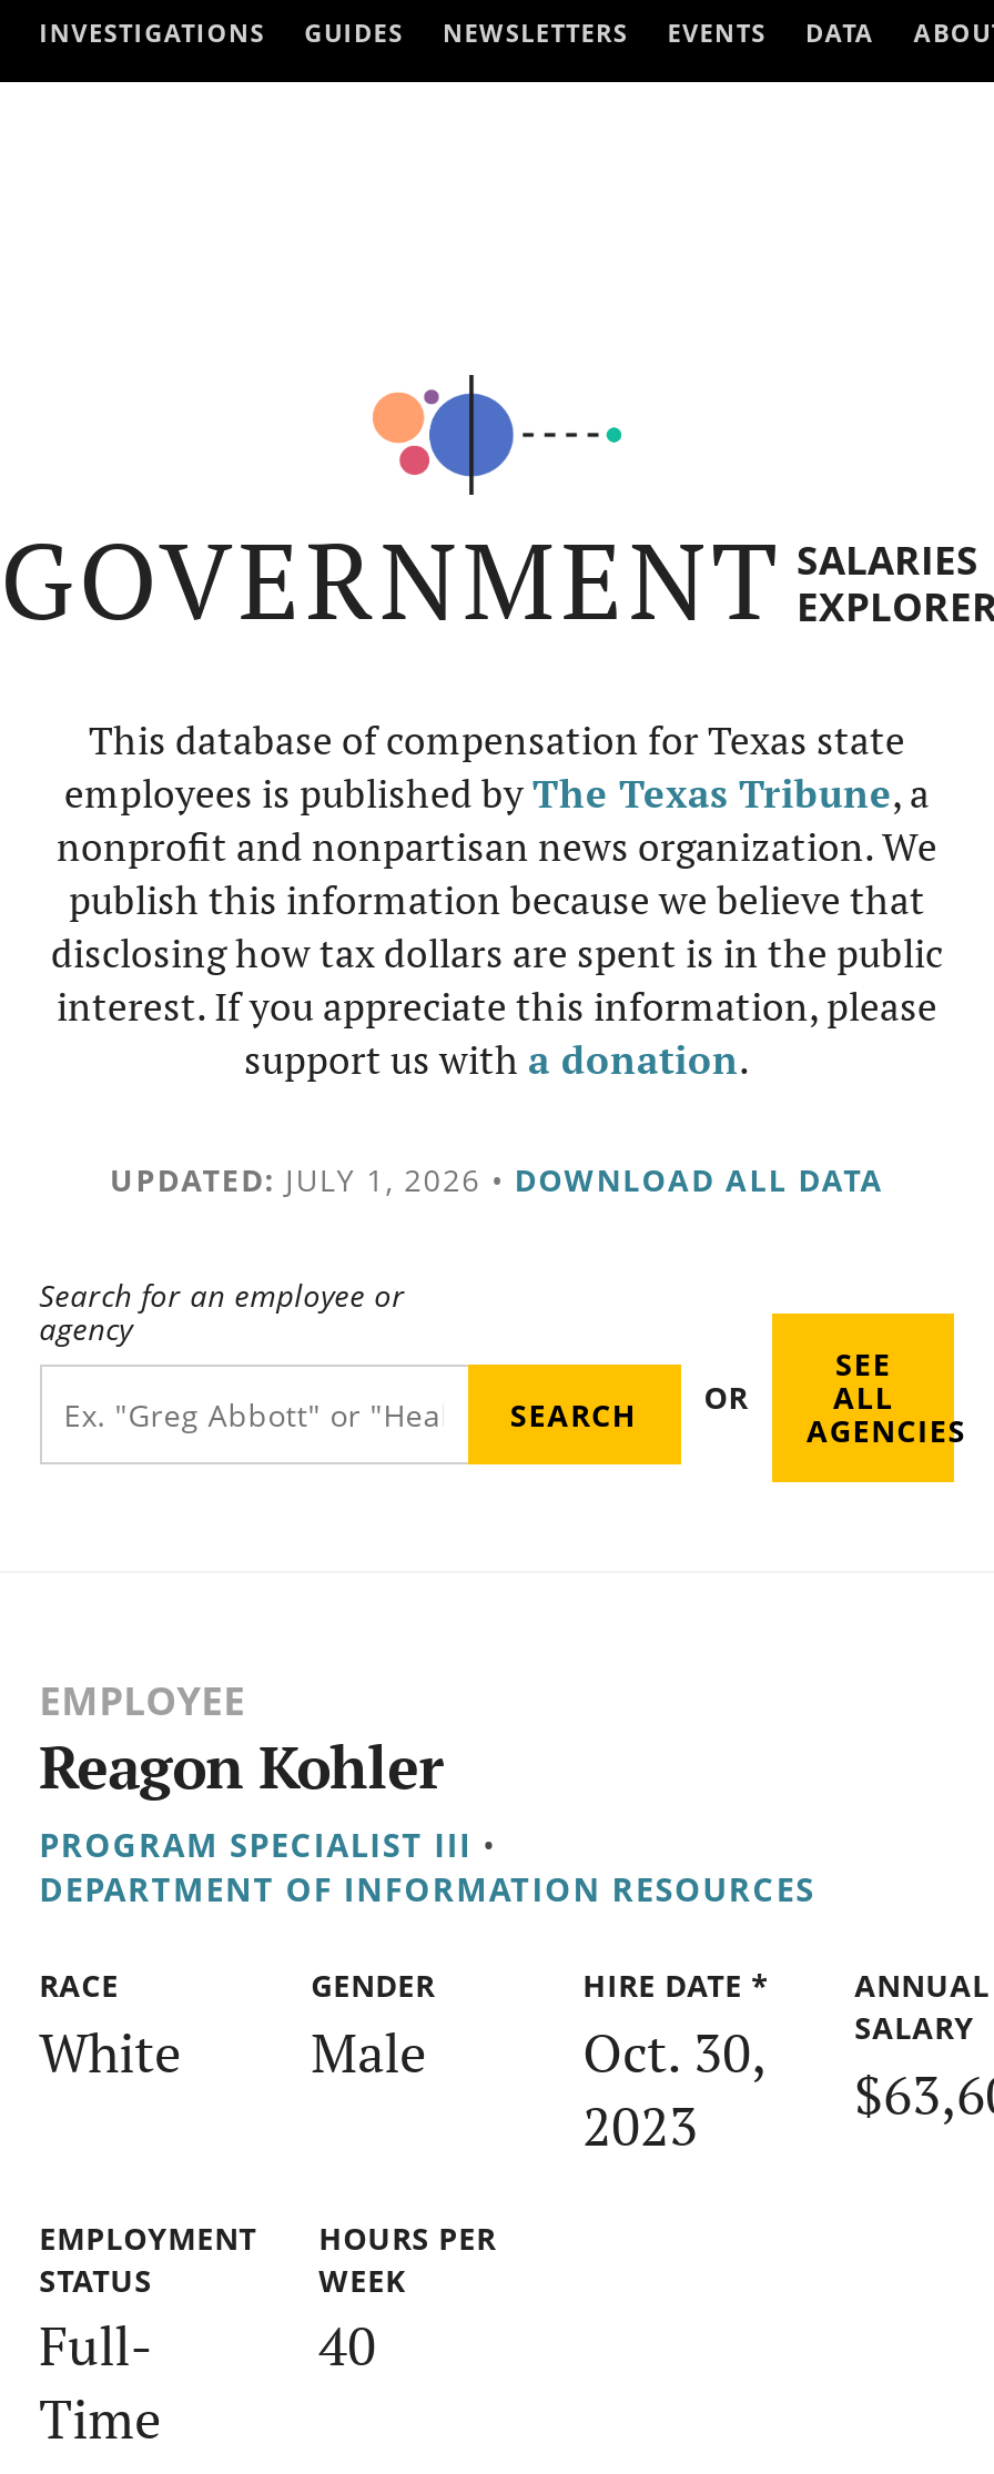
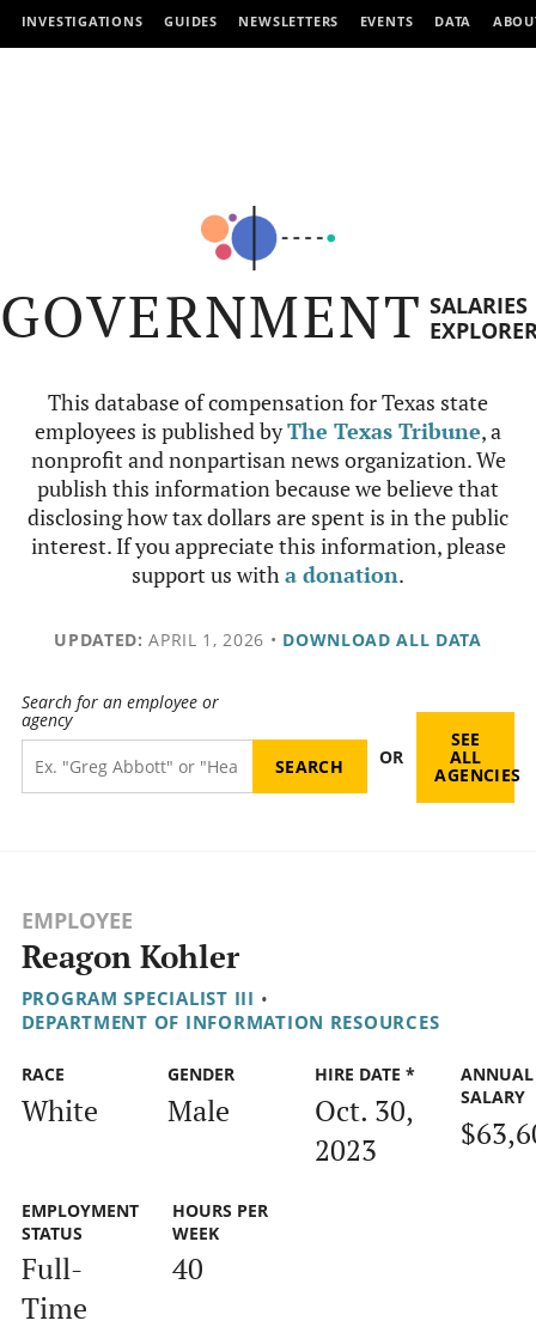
[110,1158,884,1200] UPDATED: JULY 1, 2026 • DOWNLOAD ALL DATA -> [54,628,482,651] UPDATED: APRIL 1, 2026 • DOWNLOAD ALL DATA

